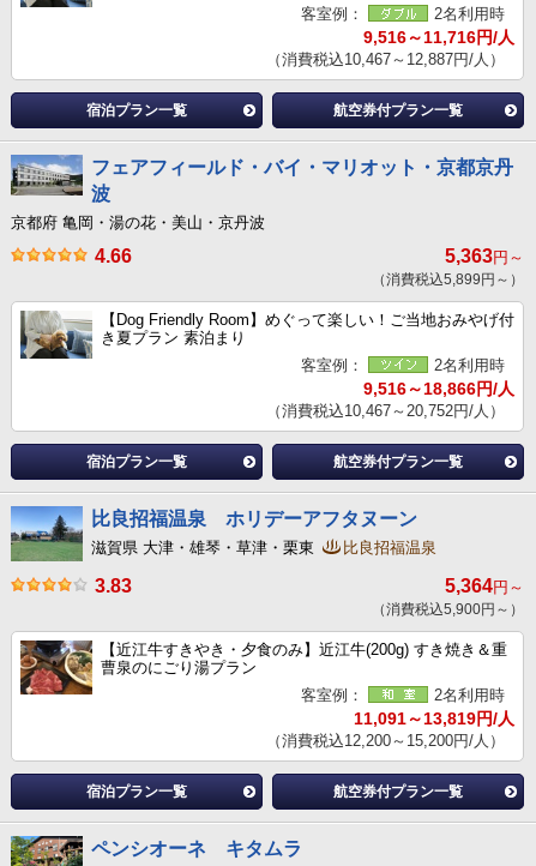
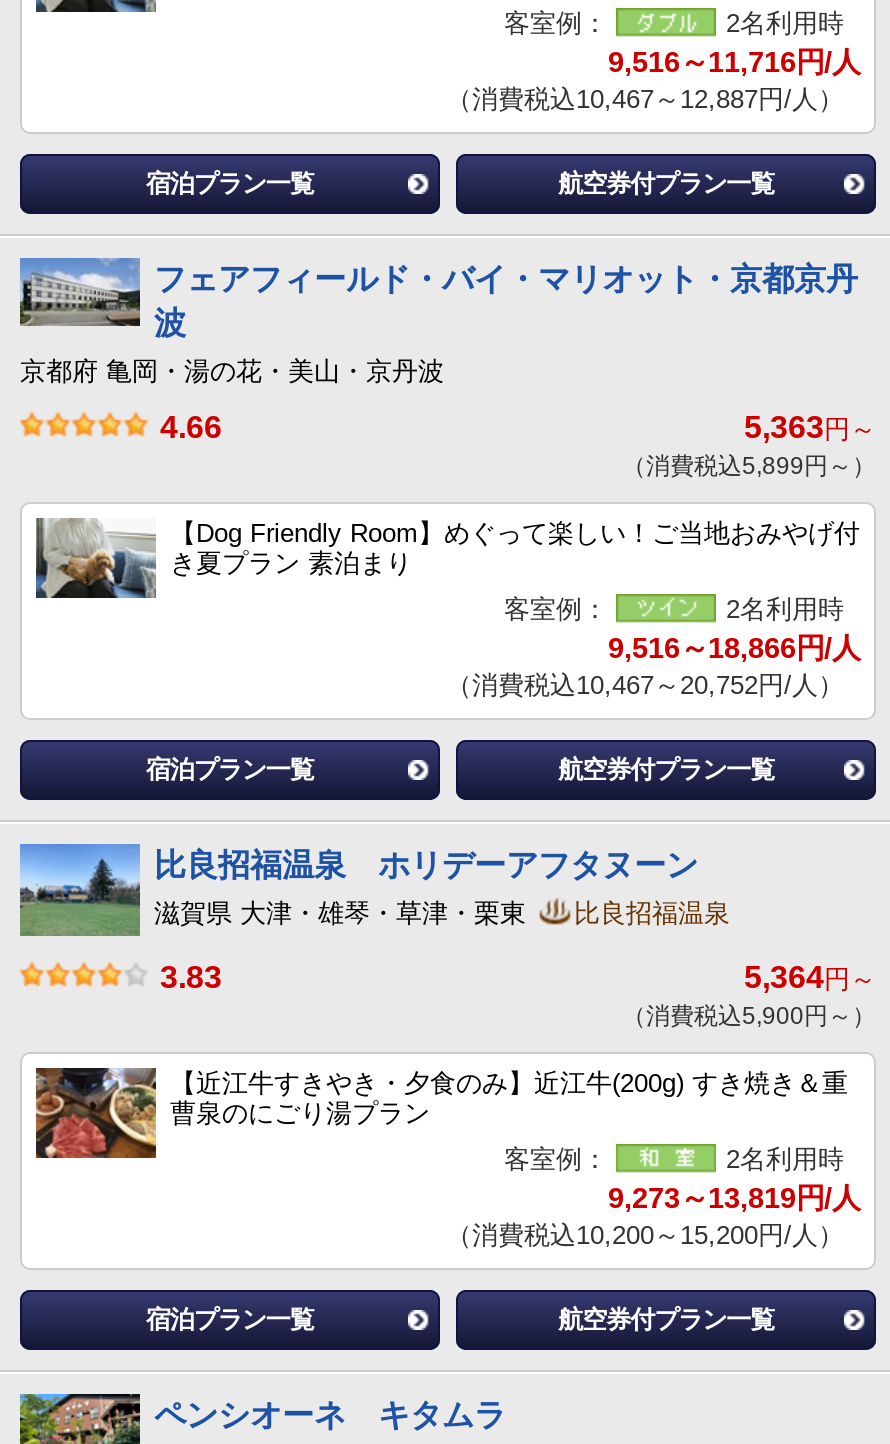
[354,709,514,728] 11,091～13,819円/人 -> [608,1181,860,1213] 9,273～13,819円/人
[266,731,505,749] （消費税込12,200～15,200円/人） -> [446,1219,844,1249] （消費税込10,200～15,200円/人）

